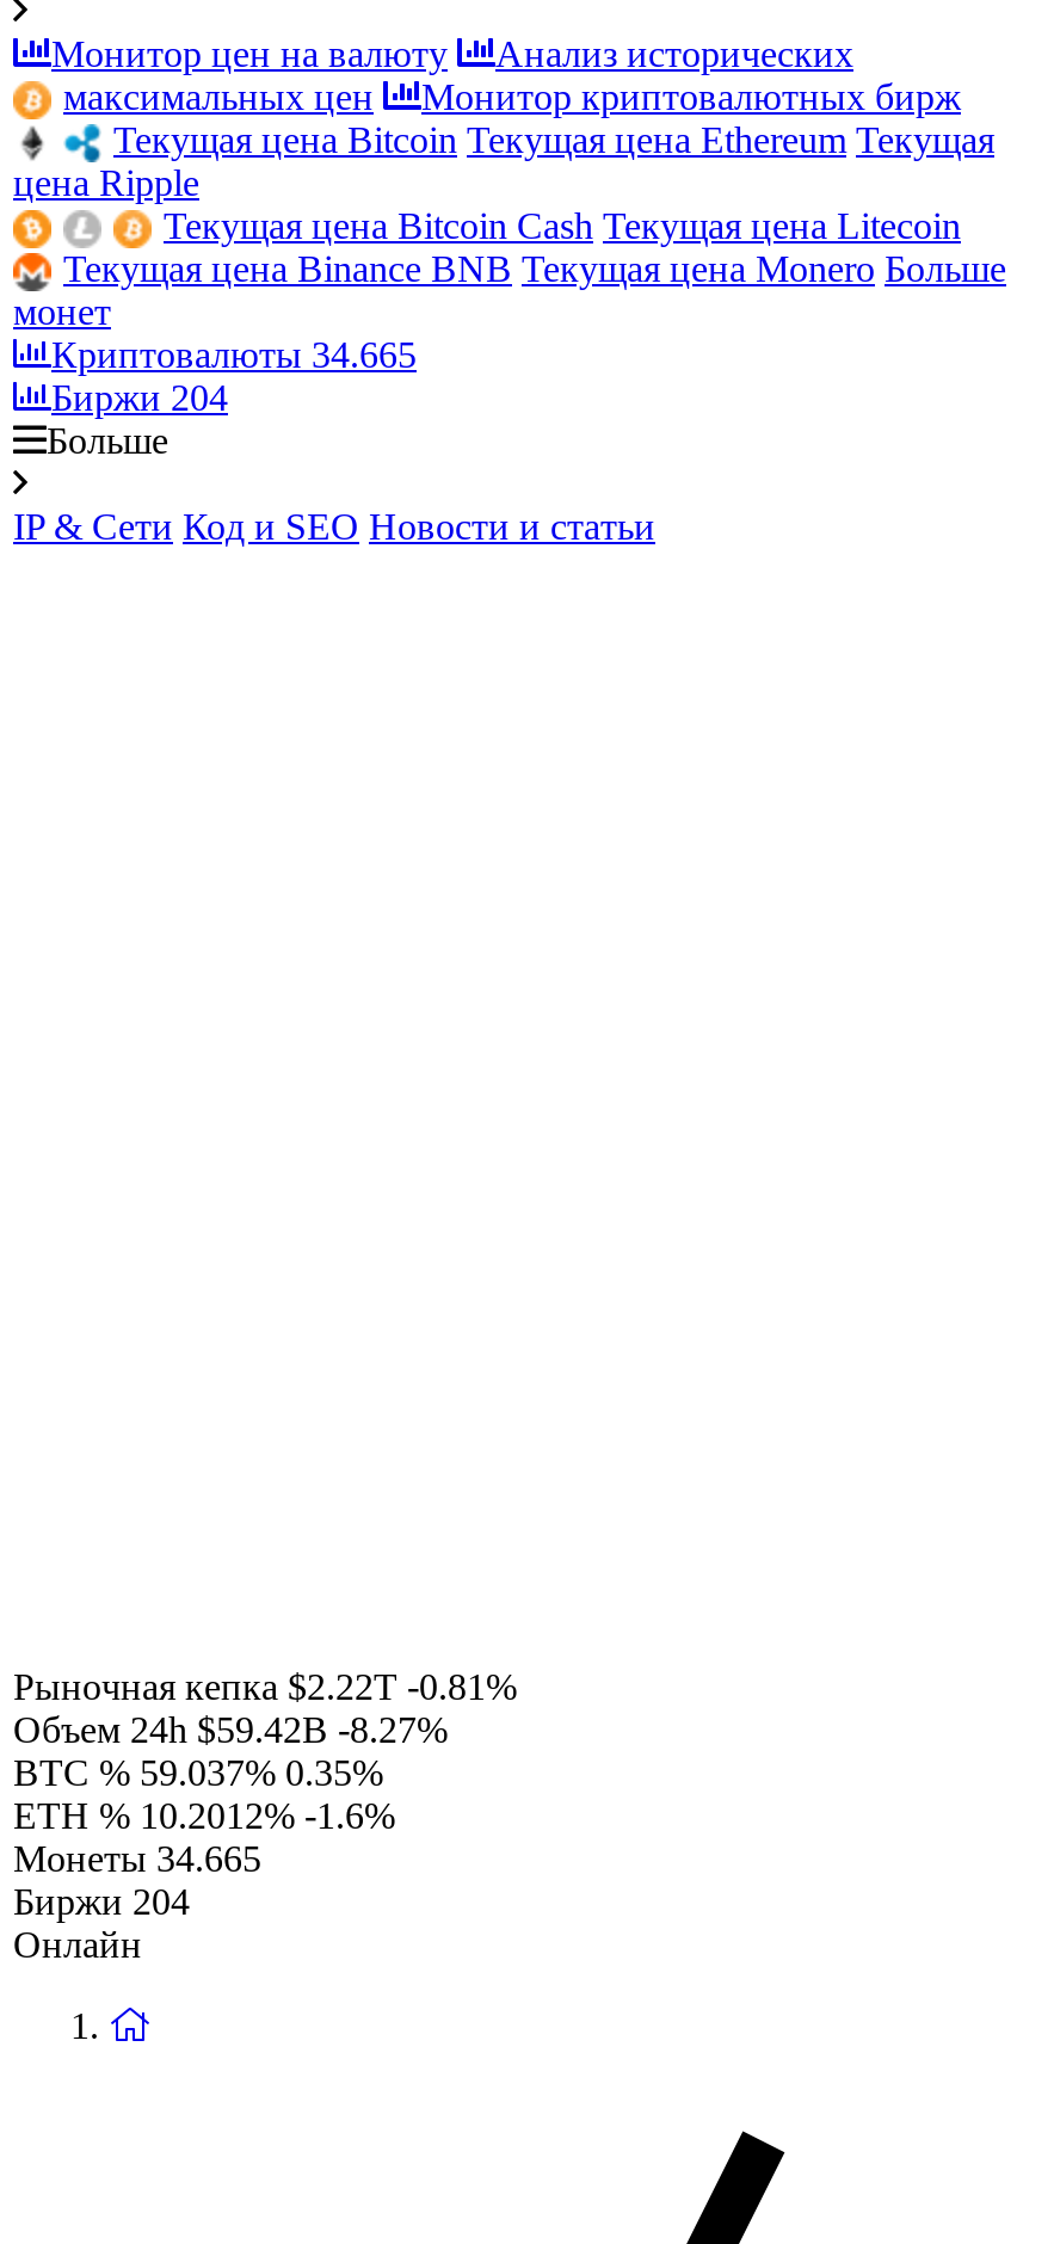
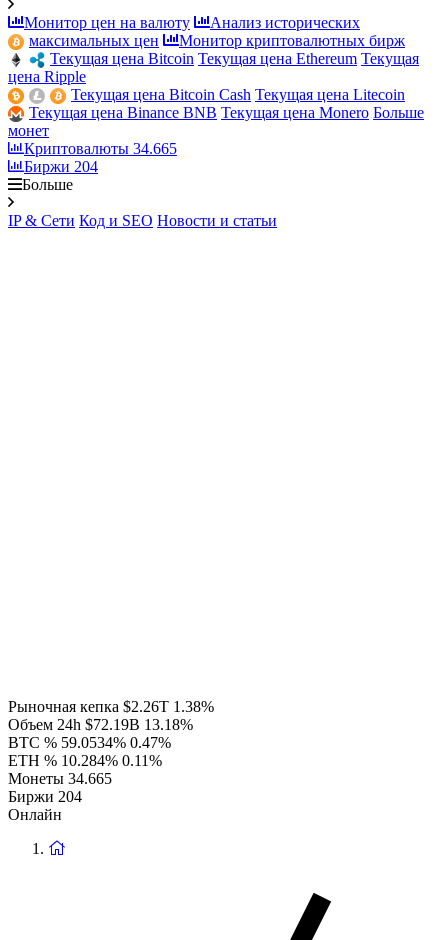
[13,1666,517,1707] Рыночная кепка $2.22T -0.81% -> [8,698,214,715] Рыночная кепка $2.26T 1.38%
[13,1709,448,1750] Объем 24h $59.42B -8.27% -> [8,716,193,733] Объем 24h $72.19B 13.18%
[13,1752,383,1793] BTC % 59.037% 0.35% -> [8,734,171,751] BTC % 59.0534% 0.47%
[13,1795,395,1836] ETH % 10.2012% -1.6% -> [8,752,162,769] ETH % 10.284% 0.11%

